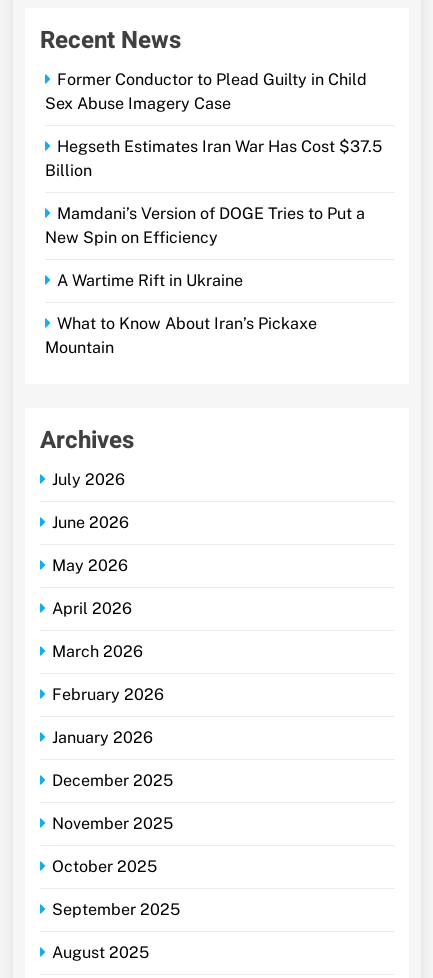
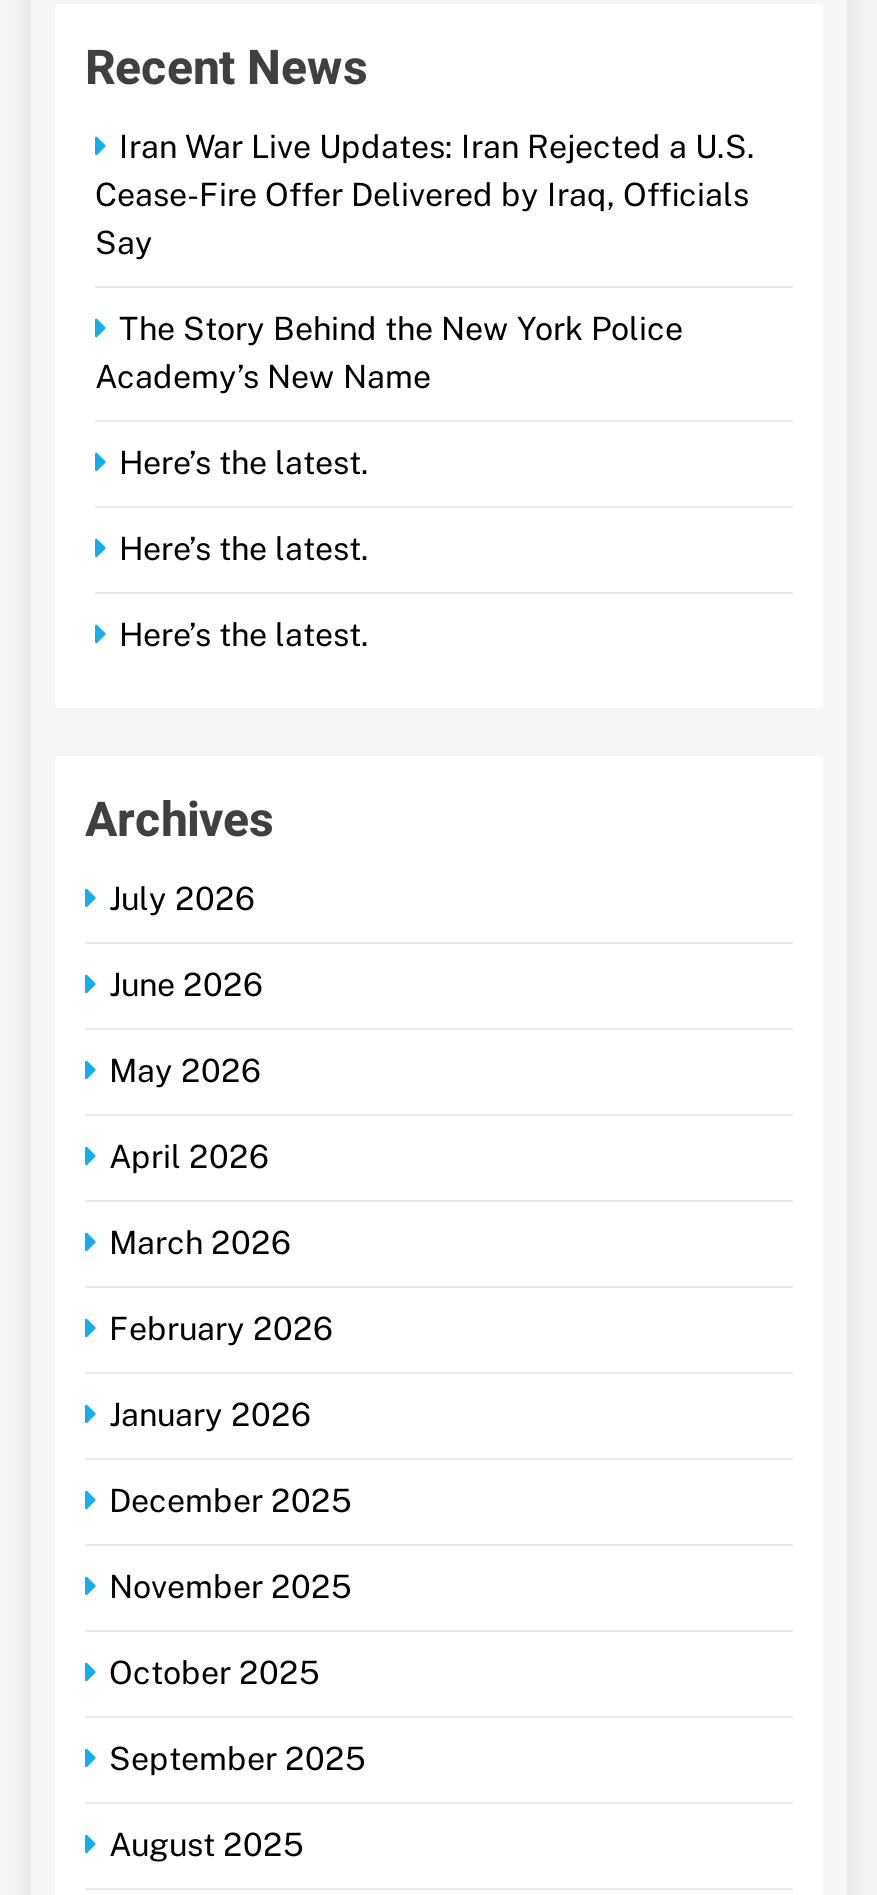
[45,70,367,113] Former Conductor to Plead Guilty in Child | Sex Abuse Imagery Case -> [95,129,755,263] Iran War Live Updates: Iran Rejected a U.S. | Cease-Fire Offer Delivered by Iraq, Officials | Say
[45,137,382,180] Hegseth Estimates Iran War Has Cost $37.5 | Billion -> [95,311,683,397] The Story Behind the New York Police | Academy’s New Name
[45,204,365,247] Mamdani’s Version of DOGE Tries to Put a | New Spin on Efficiency -> [119,445,369,483] Here’s the latest.
[57,271,243,290] A Wartime Rift in Ukraine -> [119,531,369,569] Here’s the latest.
[45,314,317,357] What to Know About Iran’s Pickaxe | Mountain -> [119,617,369,655] Here’s the latest.

